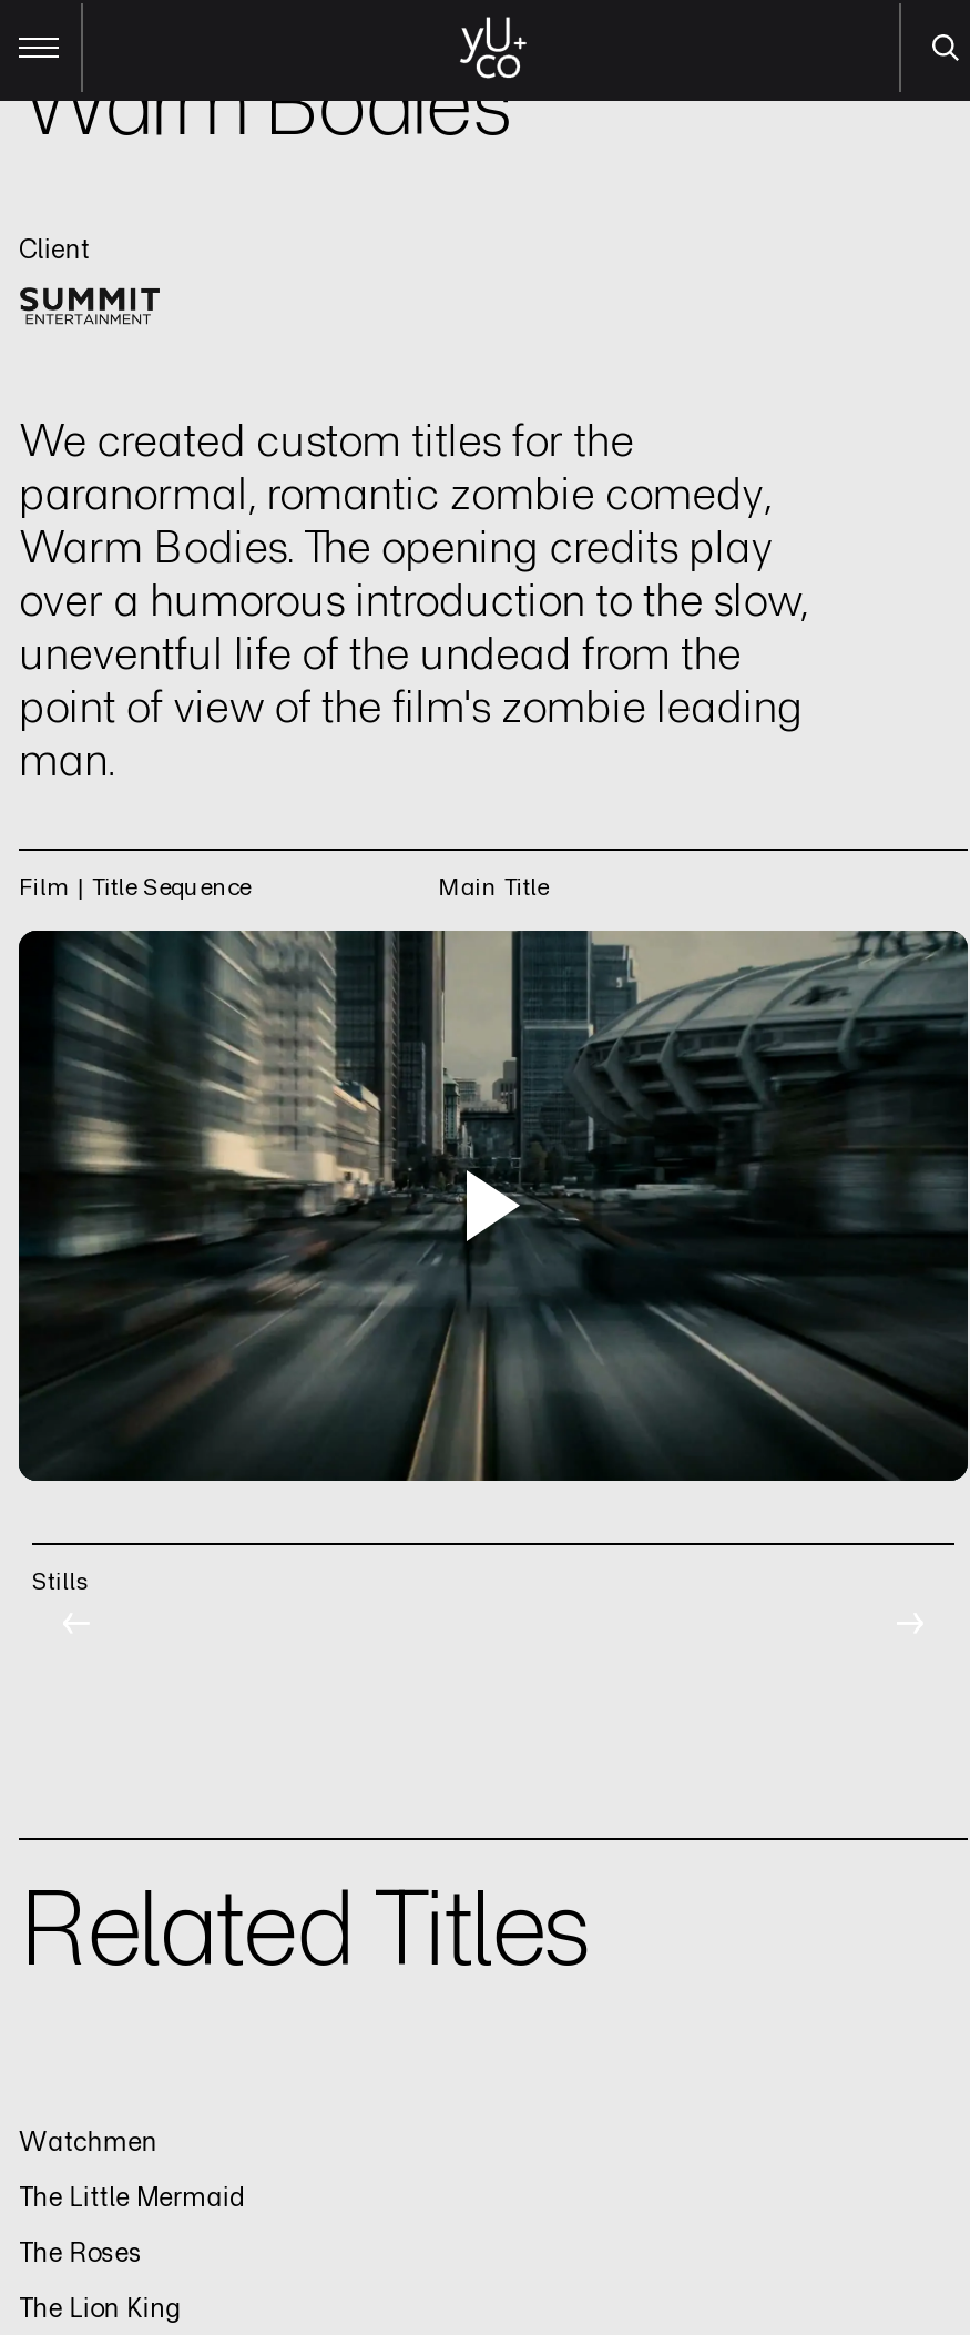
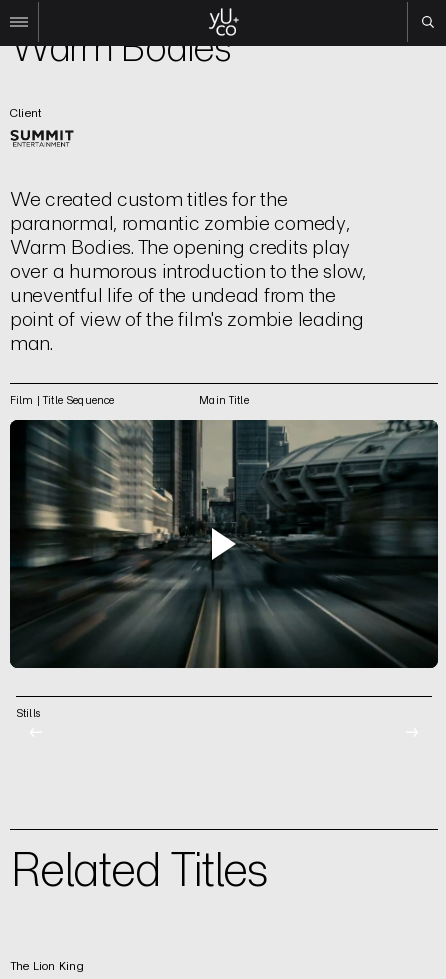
[19,2126,245,2268] Watchmen | The Little Mermaid | The Roses -> none

